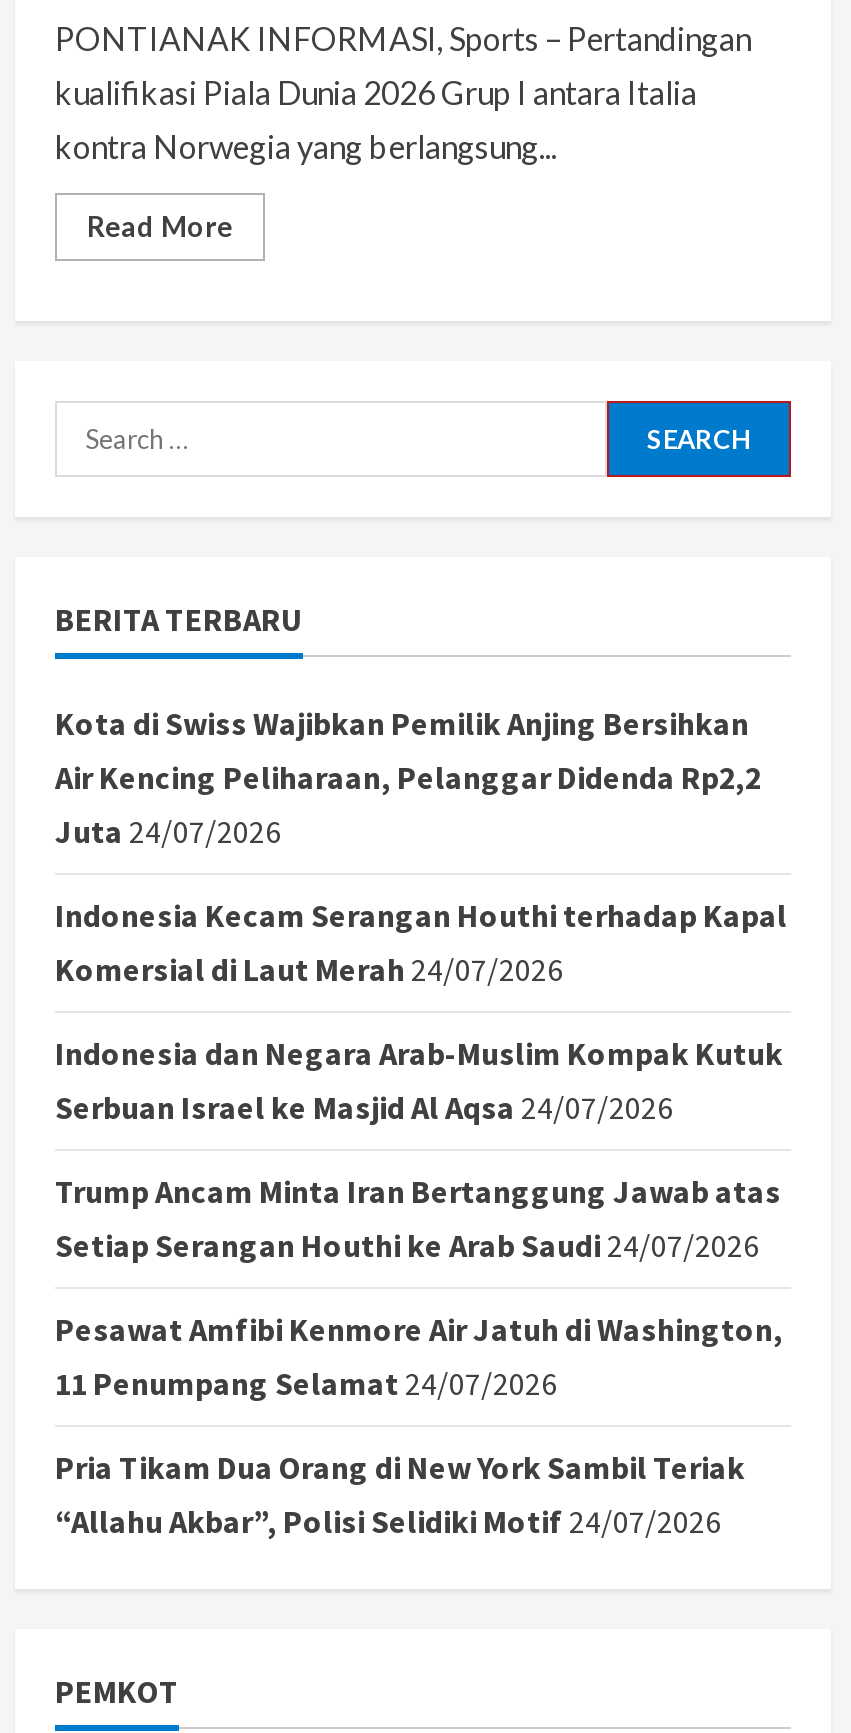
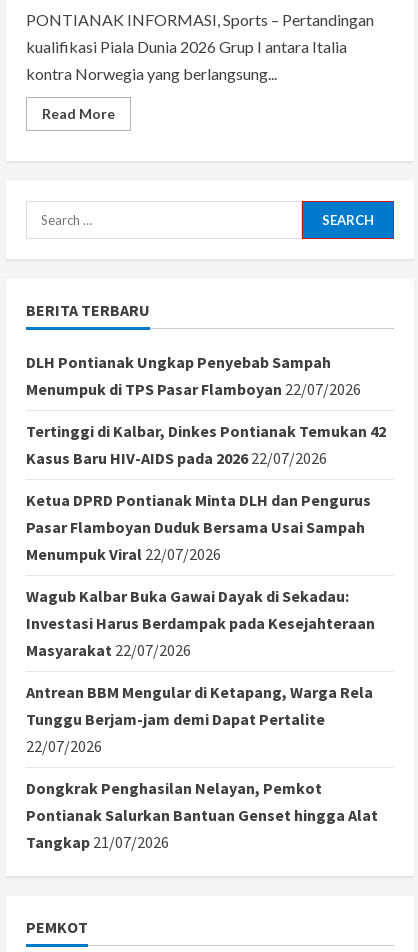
[55,703,761,851] Kota di Swiss Wajibkan Pemilik Anjing Bersihkan | Air Kencing Peliharaan, Pelanggar Didenda Rp2,2 | Juta 24/07/2026 -> [26,352,361,399] DLH Pontianak Ungkap Penyebab Sampah | Menumpuk di TPS Pasar Flamboyan 22/07/2026
[55,895,787,989] Indonesia Kecam Serangan Houthi terhadap Kapal | Komersial di Laut Merah 24/07/2026 -> [26,421,386,468] Tertinggi di Kalbar, Dinkes Pontianak Temukan 42 | Kasus Baru HIV-AIDS pada 2026 22/07/2026
[55,1033,783,1127] Indonesia dan Negara Arab-Muslim Kompak Kutuk | Serbuan Israel ke Masjid Al Aqsa 24/07/2026 -> [26,490,371,564] Ketua DPRD Pontianak Minta DLH dan Pengurus | Pasar Flamboyan Duduk Bersama Usai Sampah | Menumpuk Viral 22/07/2026
[55,1171,781,1265] Trump Ancam Minta Iran Bertanggung Jawab atas | Setiap Serangan Houthi ke Arab Saudi 24/07/2026 -> [26,586,375,660] Wagub Kalbar Buka Gawai Dayak di Sekadau: | Investasi Harus Berdampak pada Kesejahteraan | Masyarakat 22/07/2026
[55,1309,783,1403] Pesawat Amfibi Kenmore Air Jatuh di Washington, | 11 Penumpang Selamat 24/07/2026 -> [26,682,373,756] Antrean BBM Mengular di Ketapang, Warga Rela | Tunggu Berjam-jam demi Dapat Pertalite | 22/07/2026
[55,1447,745,1541] Pria Tikam Dua Orang di New York Sambil Teriak | “Allahu Akbar”, Polisi Selidiki Motif 24/07/2026 -> [26,778,378,852] Dongkrak Penghasilan Nelayan, Pemkot | Pontianak Salurkan Bantuan Genset hingga Alat | Tangkap 21/07/2026

